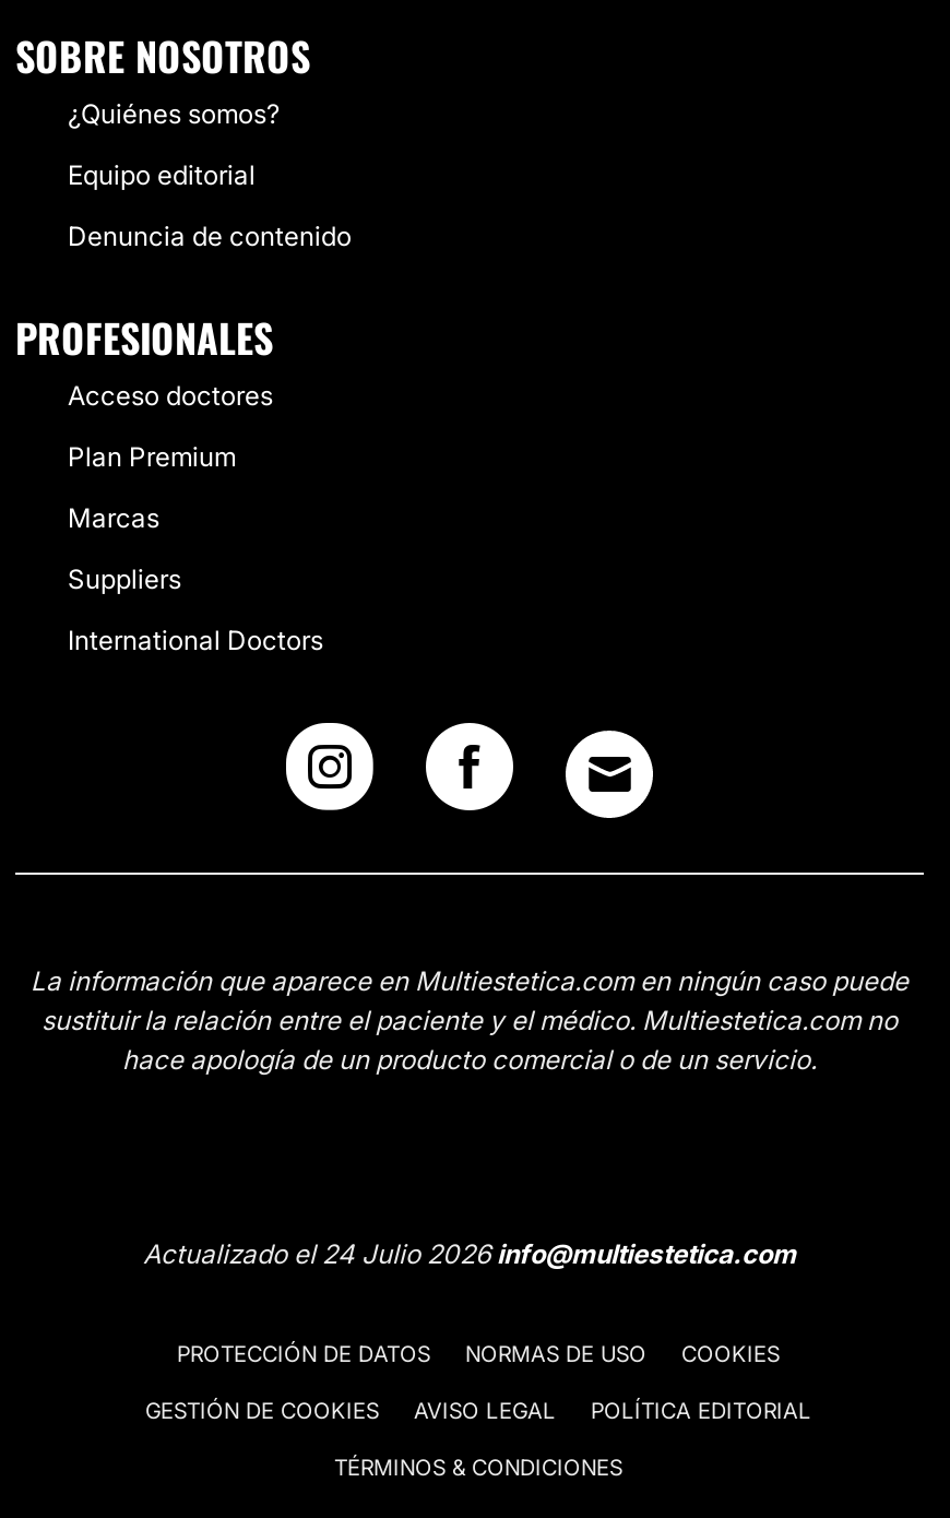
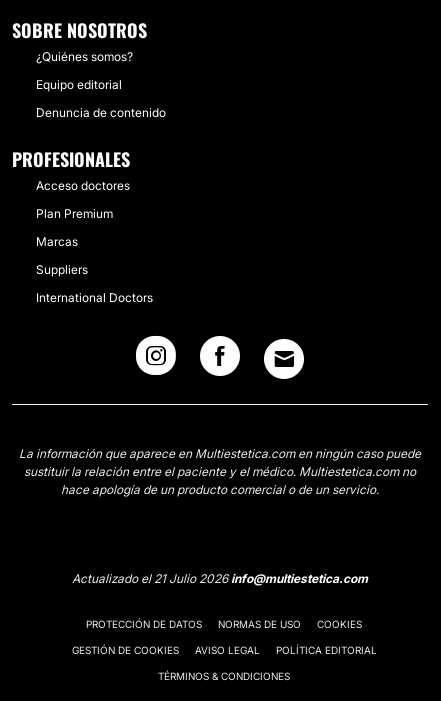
[143,1237,796,1270] Actualizado el 24 Julio 2026info@multiestetica.com -> [72,571,368,586] Actualizado el 21 Julio 2026info@multiestetica.com

